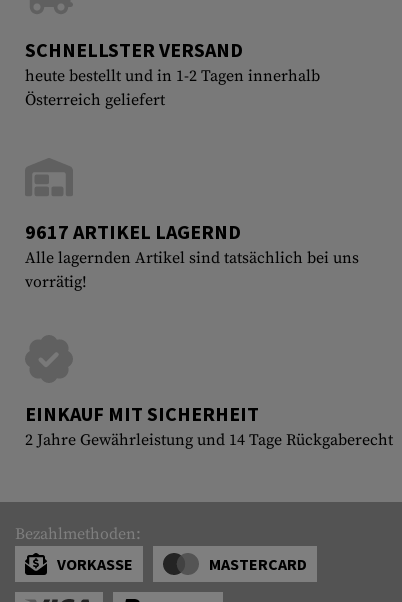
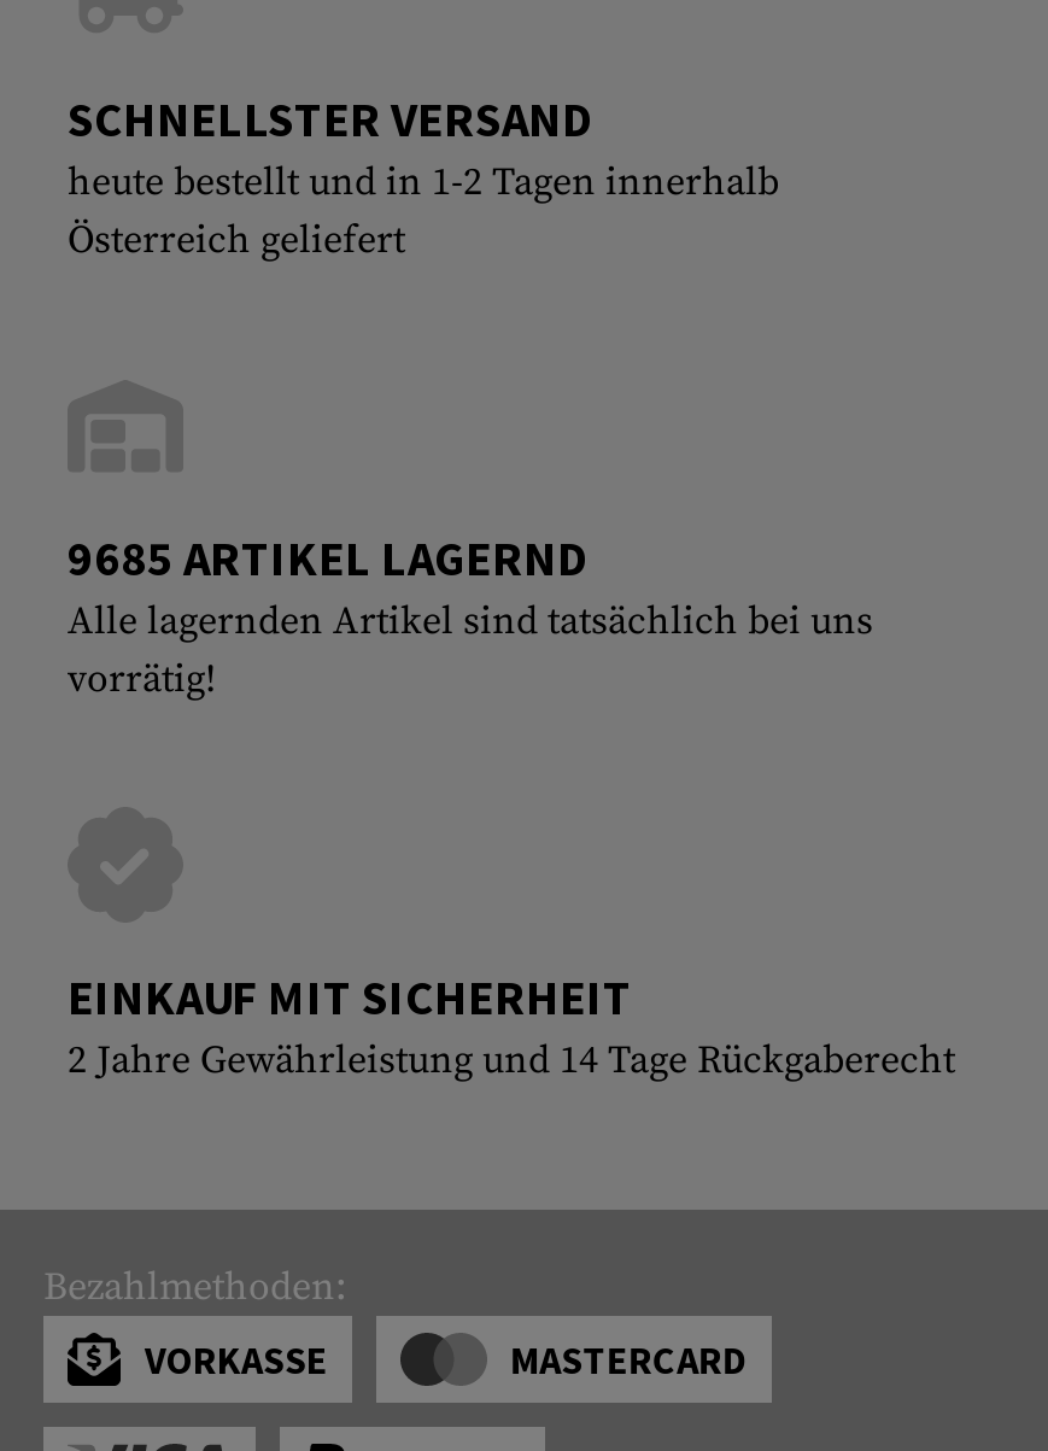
[25,219,241,244] 9617 ARTIKEL LAGERND -> [68,527,589,588] 9685 ARTIKEL LAGERND

